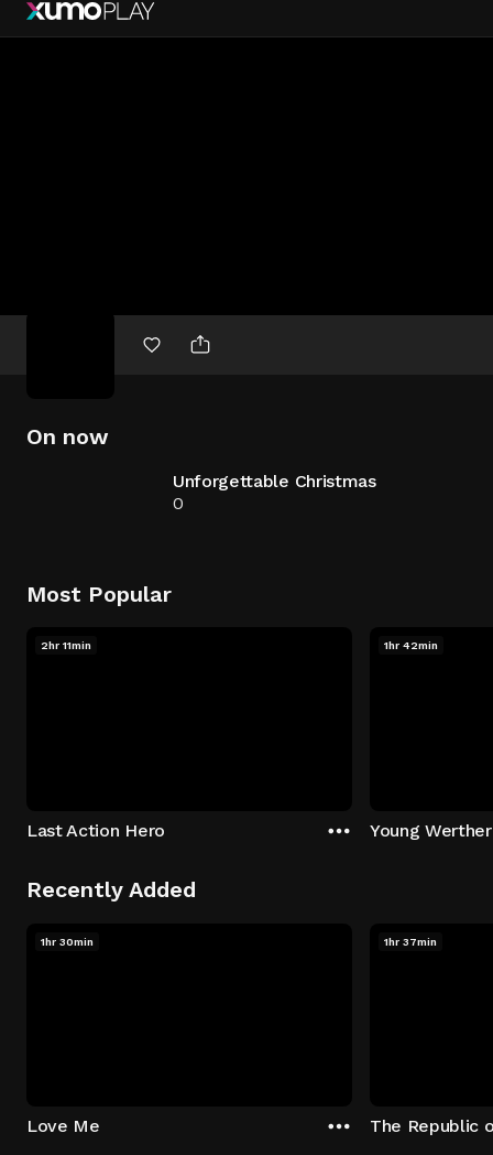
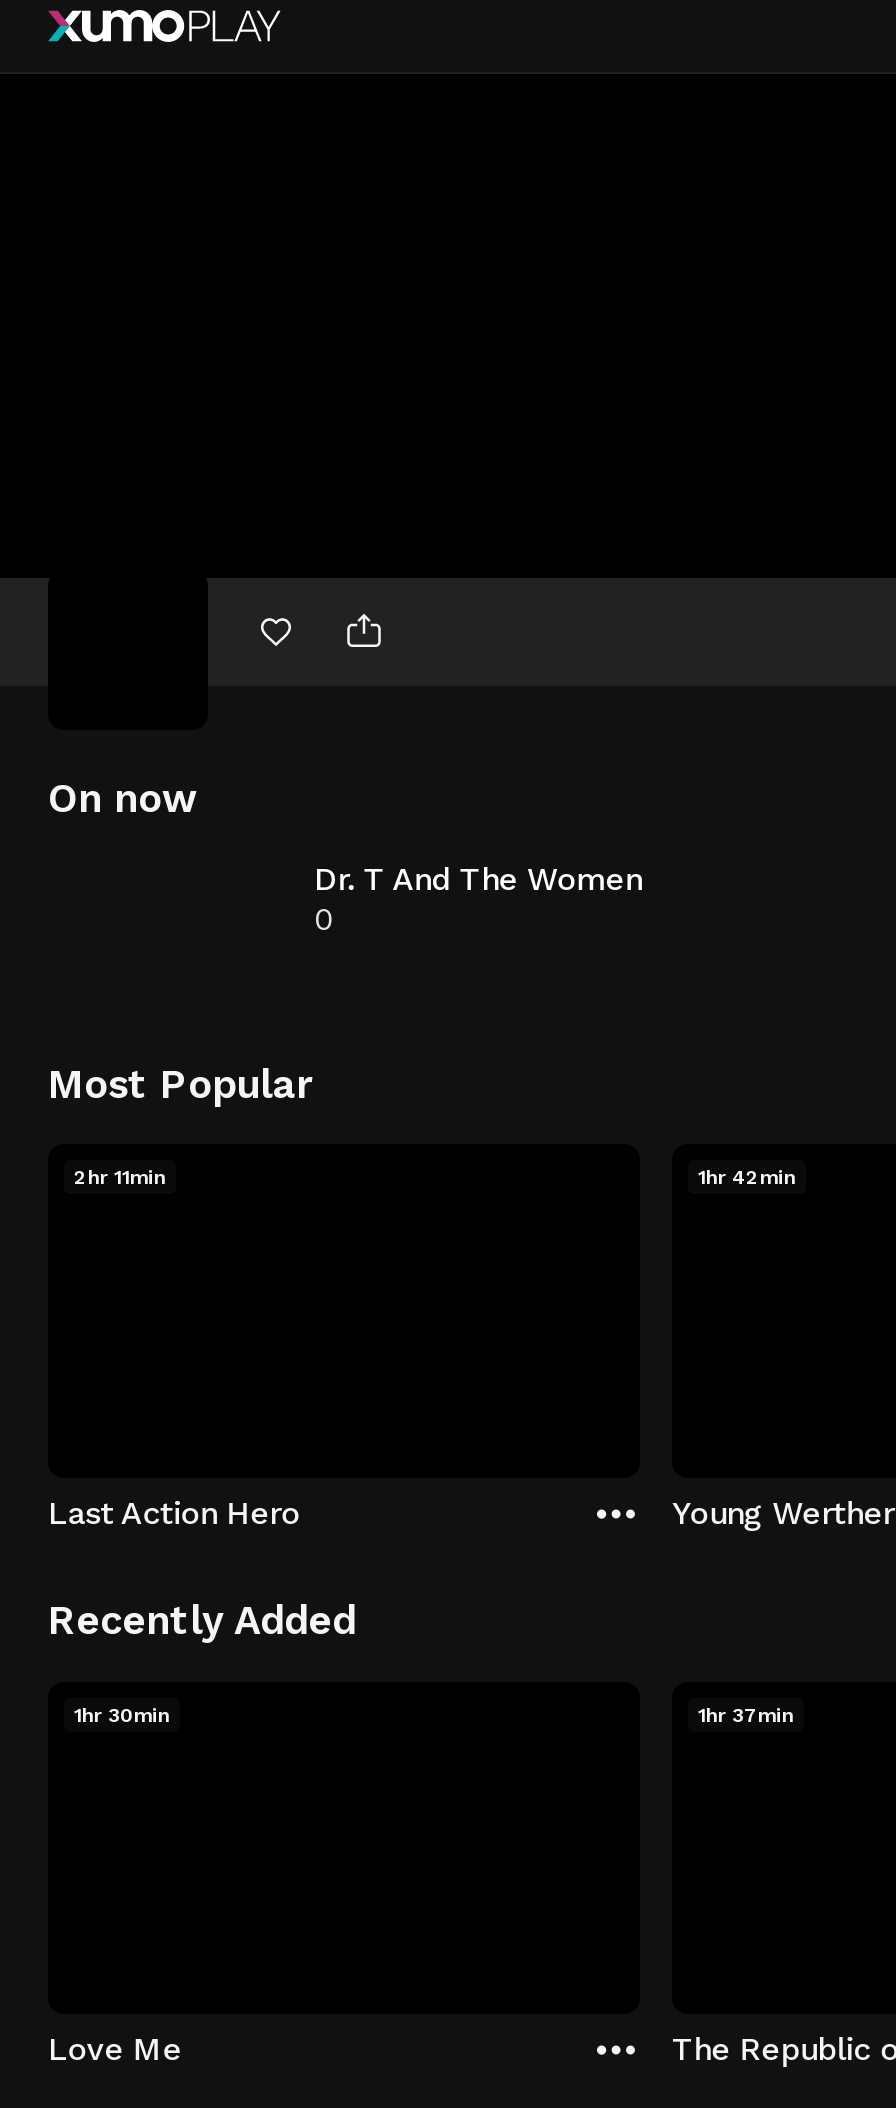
[173,471,376,492] Unforgettable Christmas -> [314,860,642,898] Dr. T And The Women

